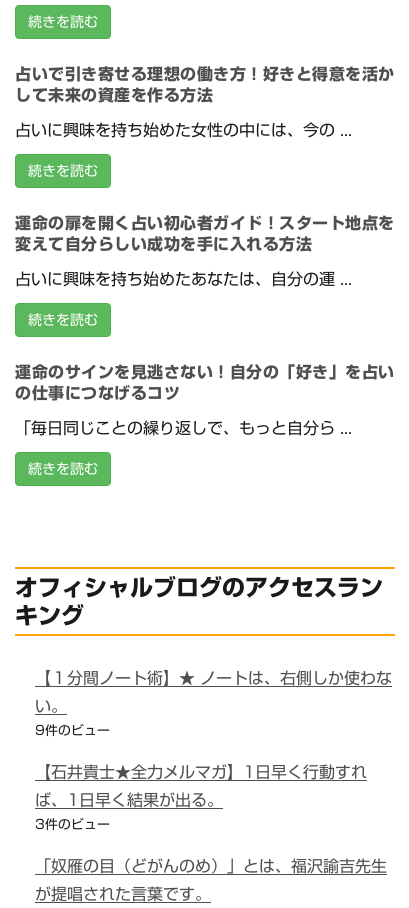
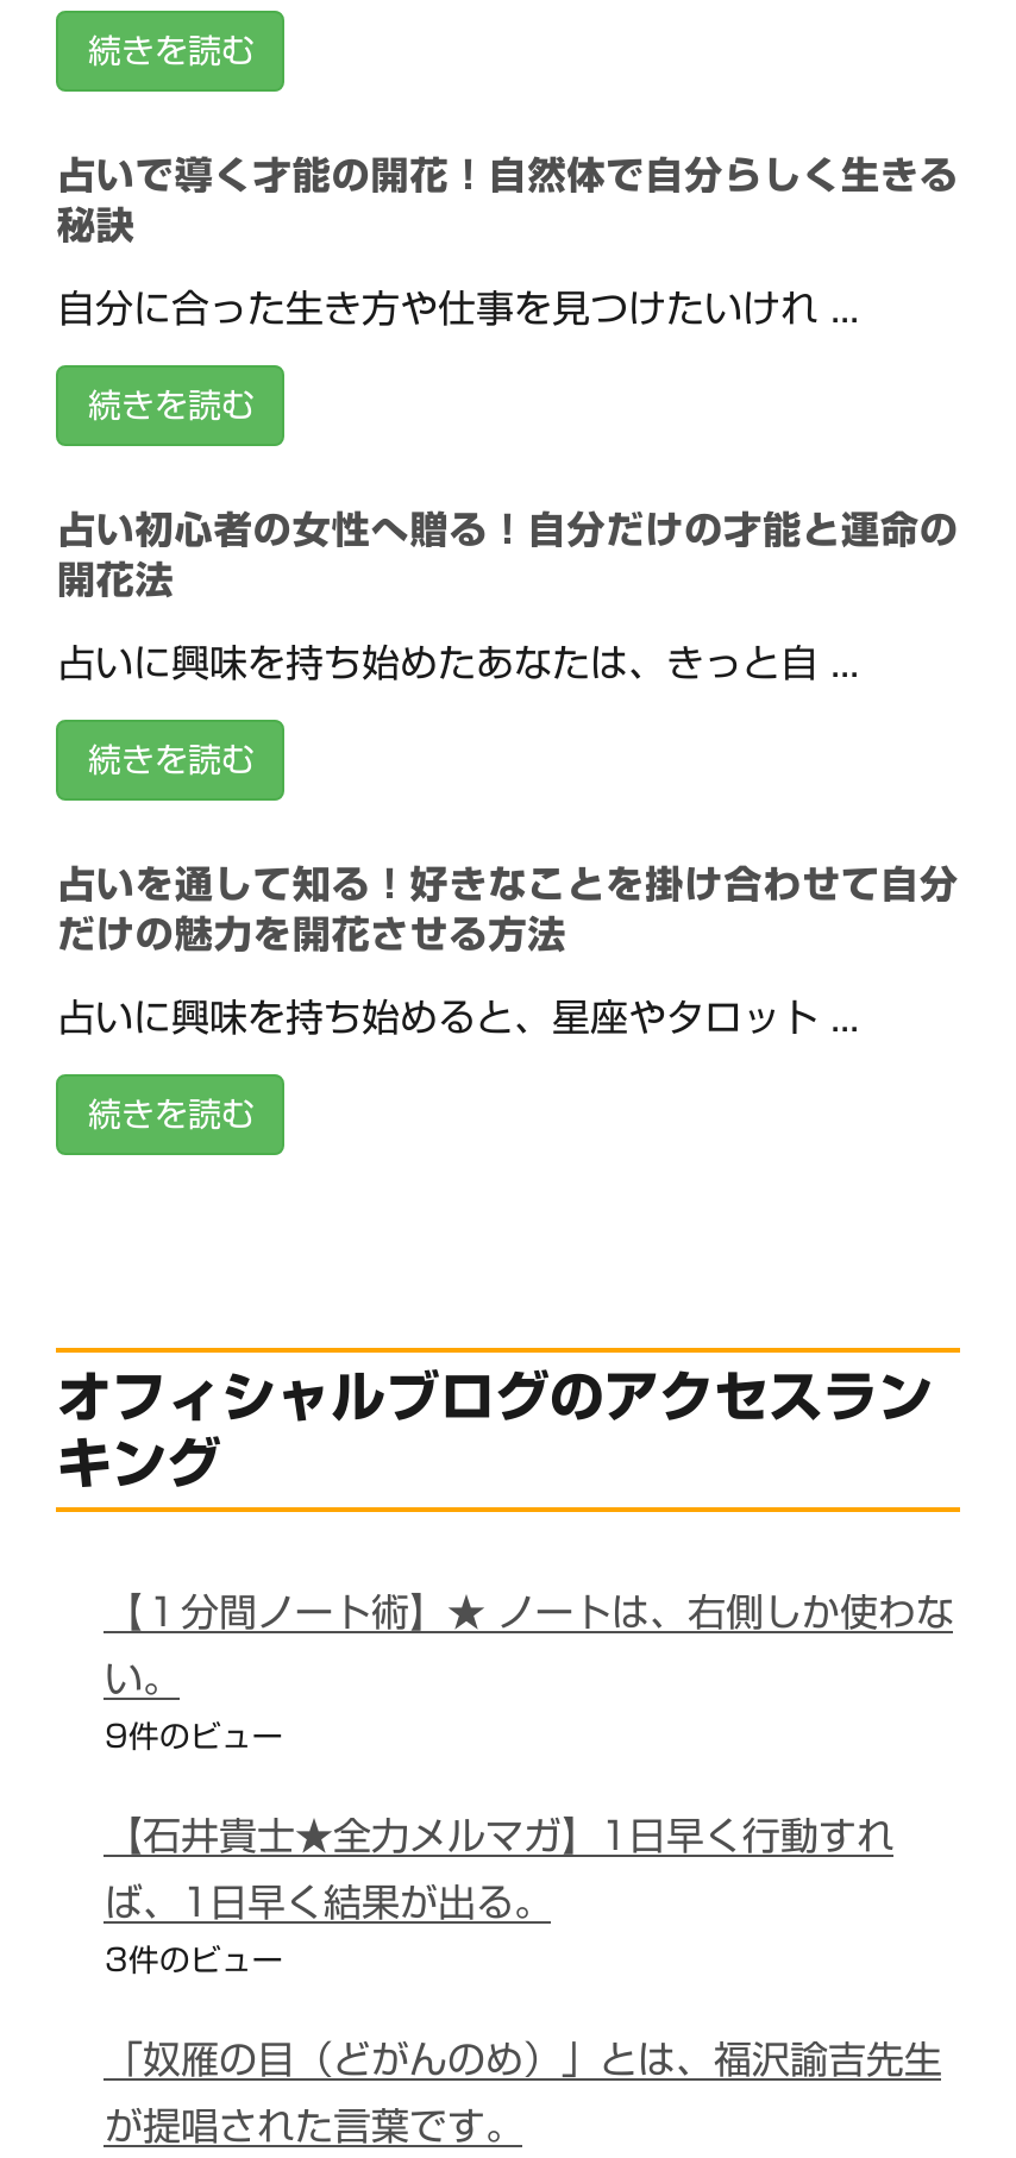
[15,66,394,103] 占いで引き寄せる理想の働き方！好きと得意を活か | して未来の資産を作る方法 -> [57,156,959,244] 占いで導く才能の開花！自然体で自分らしく生きる | 秘訣
[15,122,352,138] 占いに興味を持ち始めた女性の中には、今の ... -> [57,289,859,327] 自分に合った生き方や仕事を見つけたいけれ ...
[15,215,394,252] 運命の扉を開く占い初心者ガイド！スタート地点を | 変えて自分らしい成功を手に入れる方法 -> [57,510,959,598] 占い初心者の女性へ贈る！自分だけの才能と運命の | 開花法
[15,271,352,287] 占いに興味を持ち始めたあなたは、自分の運 ... -> [57,644,859,682] 占いに興味を持ち始めたあなたは、きっと自 ...
[15,364,394,401] 運命のサインを見逃さない！自分の「好き」を占い | の仕事につなげるコツ -> [57,865,959,953] 占いを通して知る！好きなことを掛け合わせて自分 | だけの魅力を開花させる方法
[15,420,352,436] 「毎日同じことの繰り返しで、もっと自分ら ... -> [57,998,859,1036] 占いに興味を持ち始めると、星座やタロット ...

